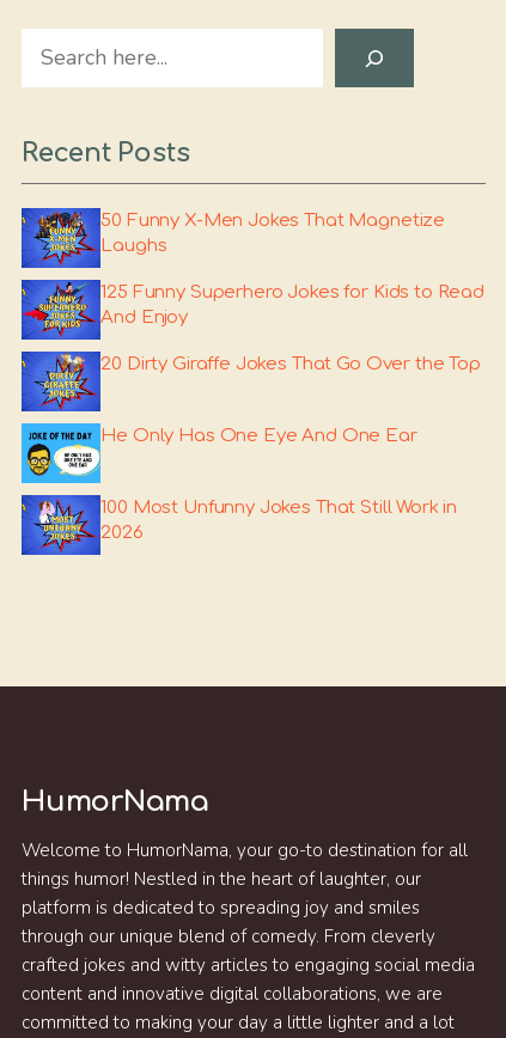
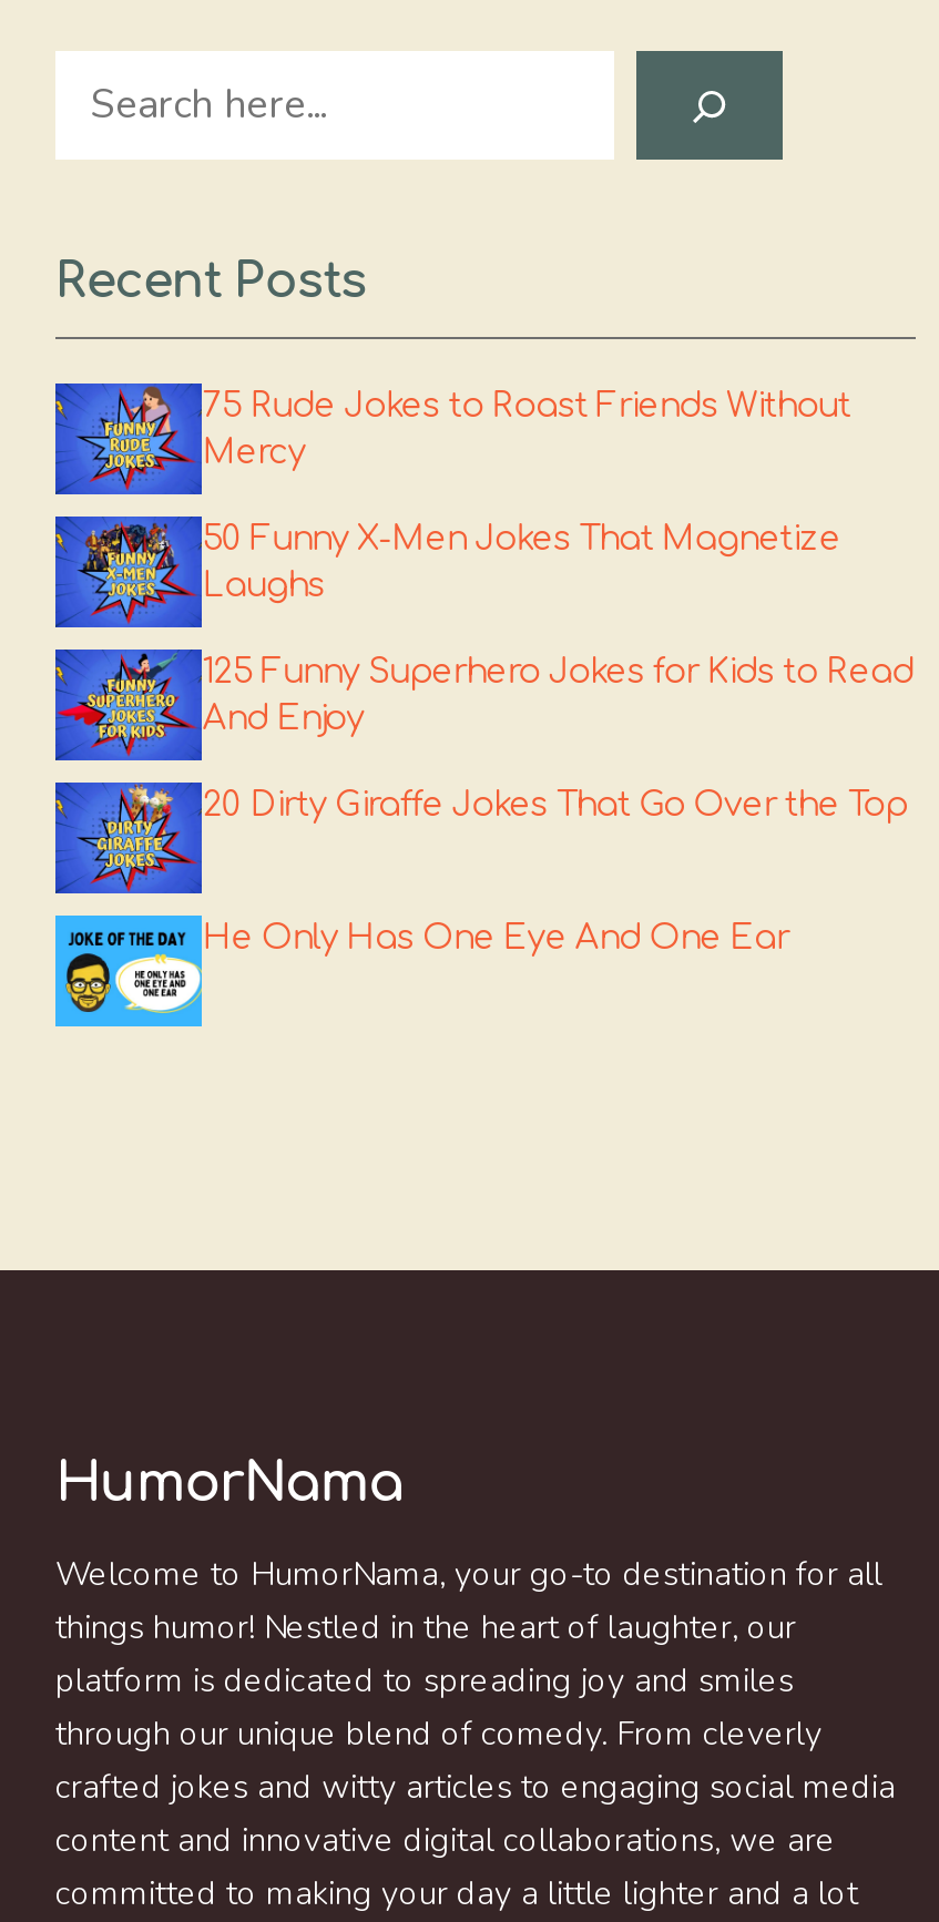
none -> [84,384,851,473] [image] | 75 Rude Jokes to Roast Friends Without | Mercy
moved [20,207,484,446] -> [53,514,914,958]: [image] | 50 Funny X-Men Jokes That Magnetize | Laughs | 125 Funny Superhero Jokes for Kids to Read | And Enjoy | 20 Dirty Giraffe Jokes That Go Over the Top | He Only Has One Eye And One Ear
moved [25,429,102,477] -> [62,927,204,1015]: [image]
[20,494,457,556] [image] | 100 Most Unfunny Jokes That Still Work in | 2026 -> none

